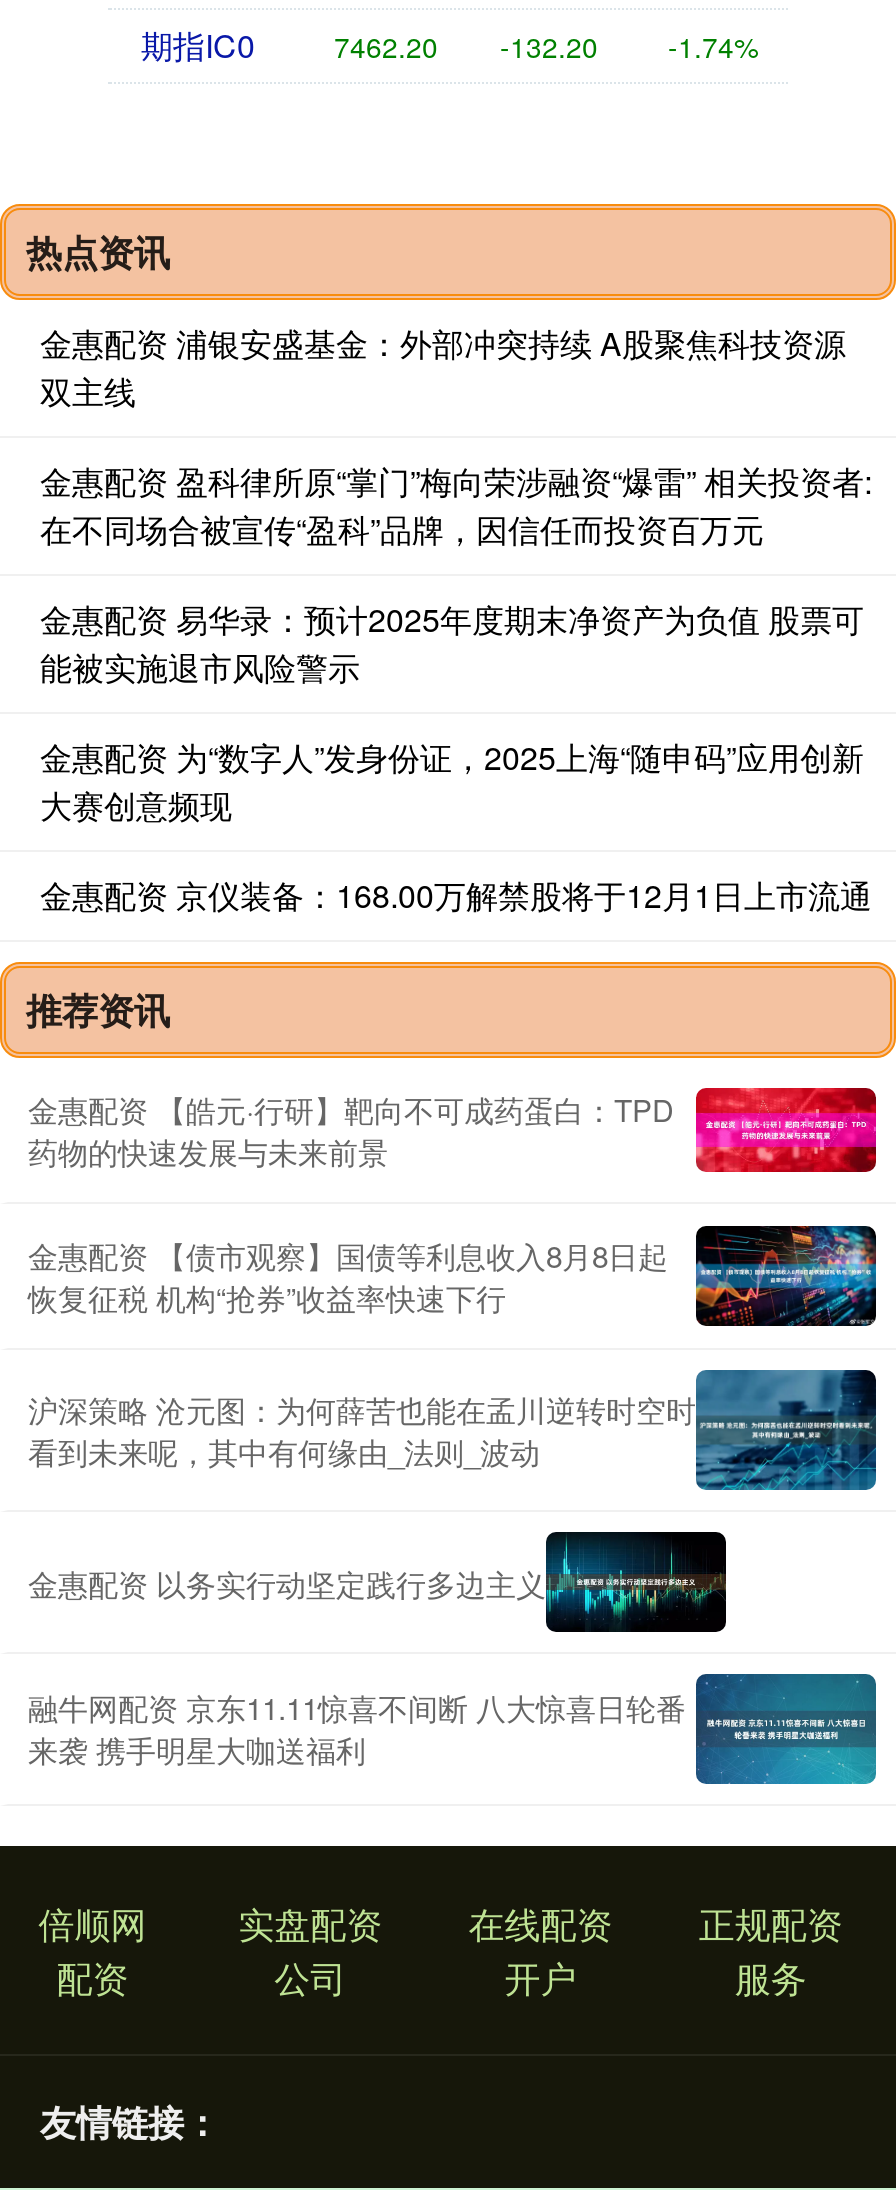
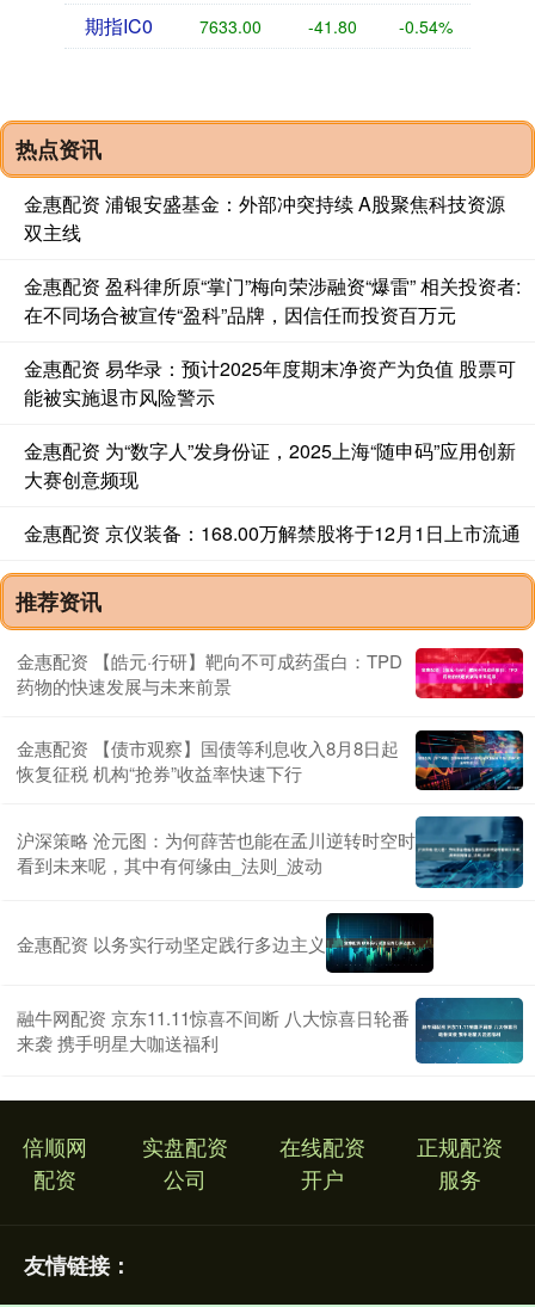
[334,26,438,66] 7462.20 -> [199,14,262,38] 7633.00
[500,26,598,66] -132.20 -> [308,14,357,38] -41.80
[668,26,758,66] -1.74% -> [399,14,453,38] -0.54%

